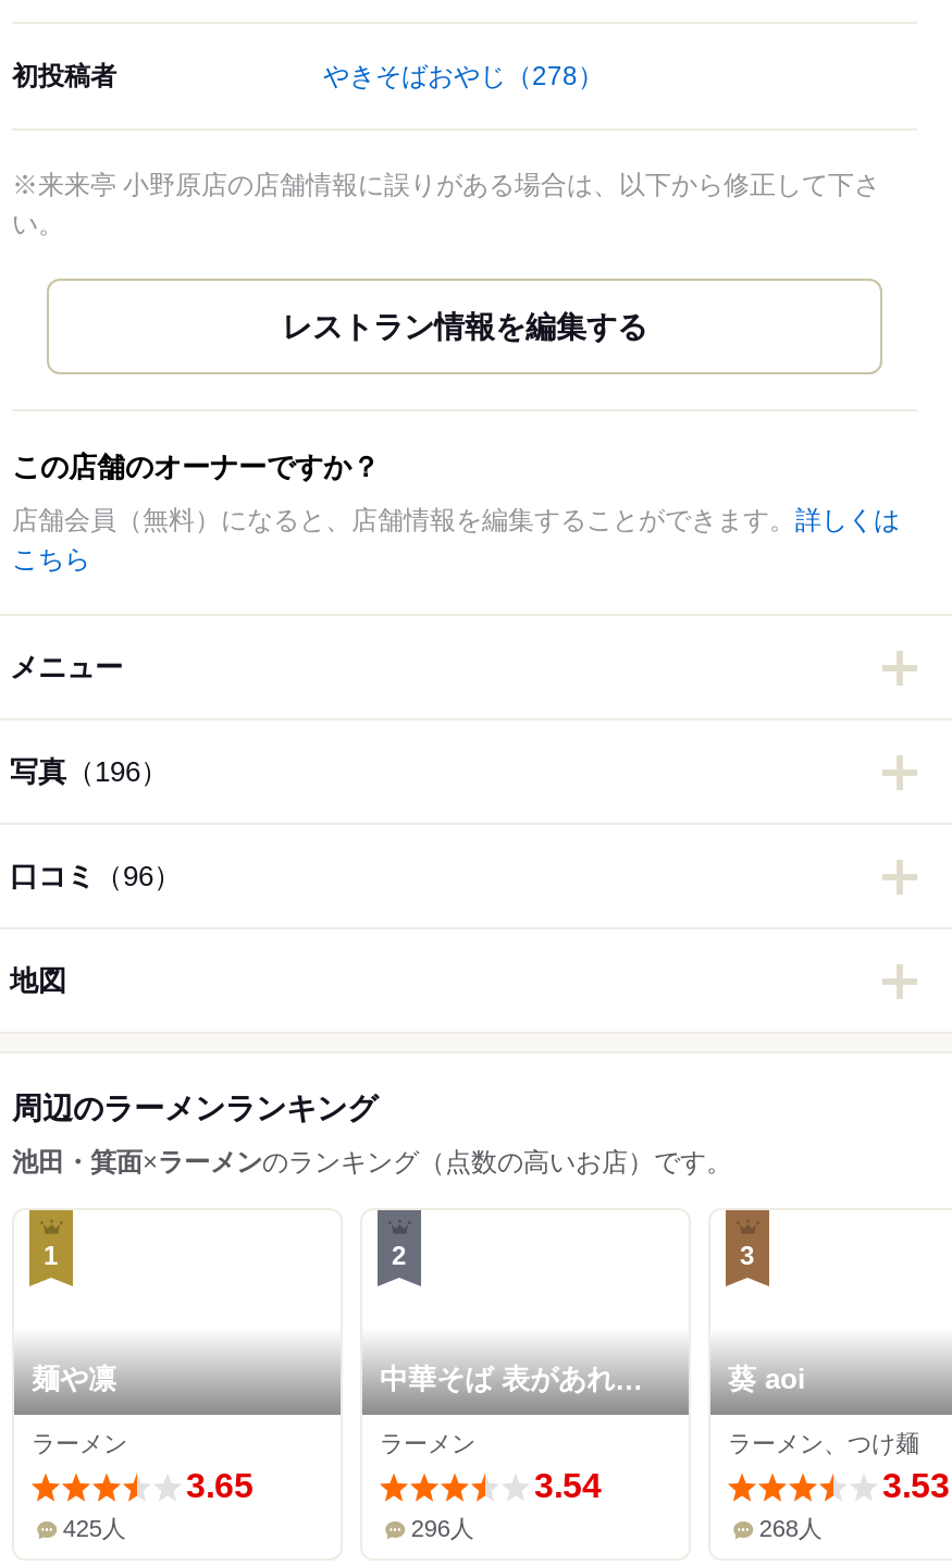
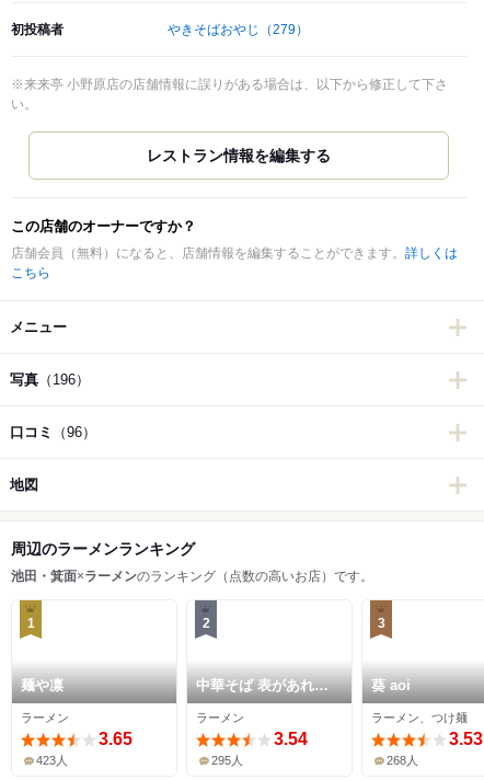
[323,62,604,92] やきそばおやじ（278） -> [168,22,309,38] やきそばおやじ（279）
[63,1516,126,1542] 425人 -> [37,754,68,767] 423人
[411,1516,474,1542] 296人 -> [212,754,244,767] 295人

